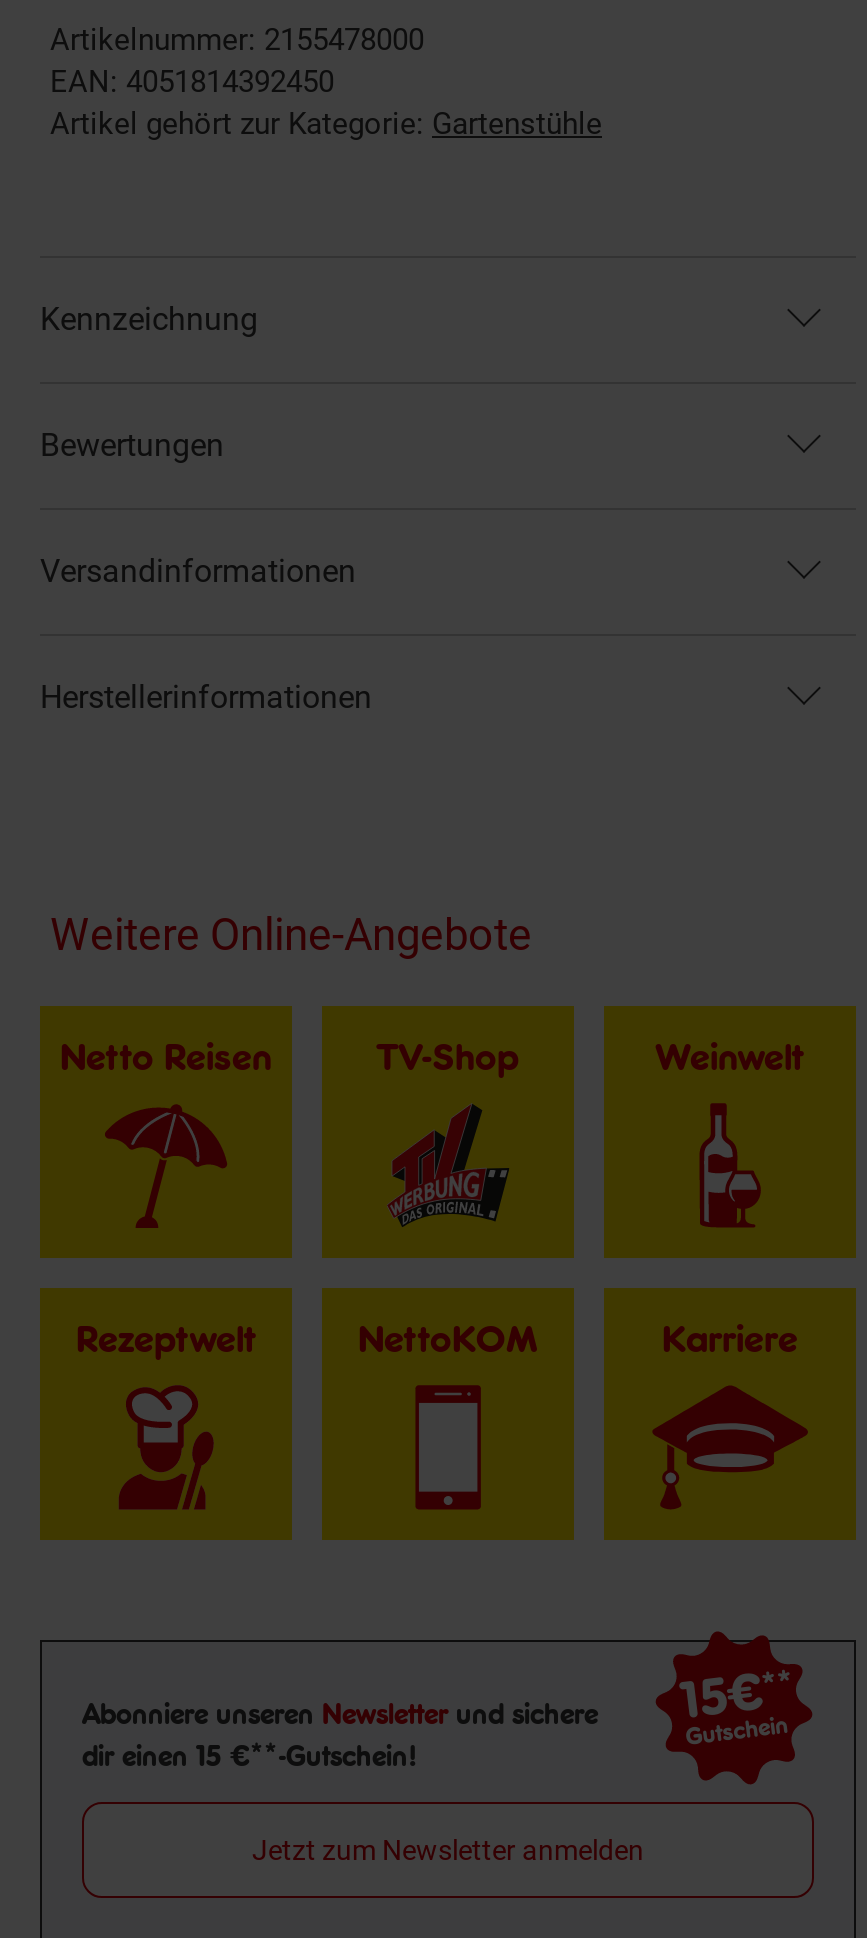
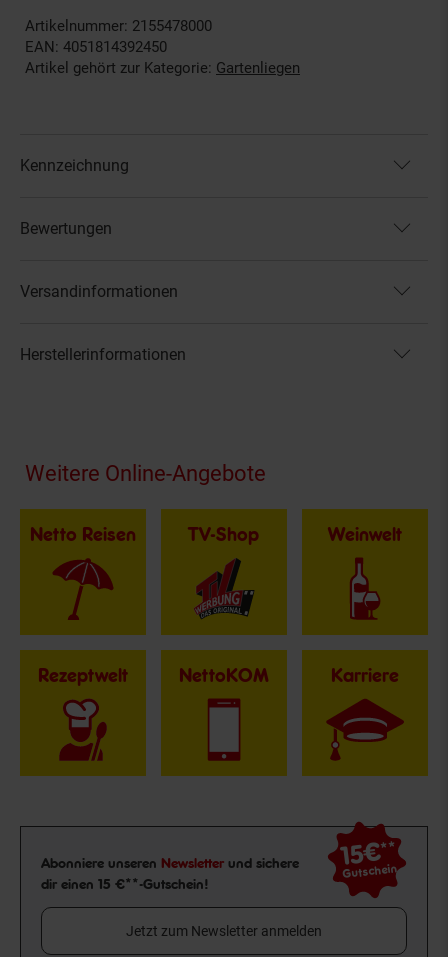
[50,106,602,142] Artikel gehört zur Kategorie: Gartenstühle -> [25,59,300,77] Artikel gehört zur Kategorie: Gartenliegen

